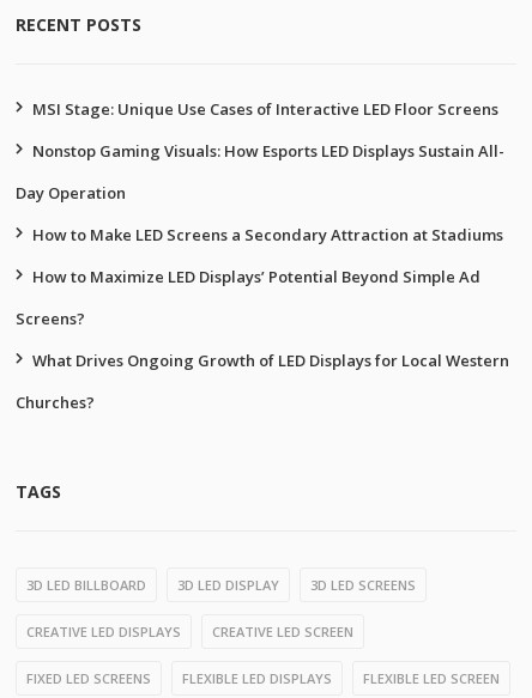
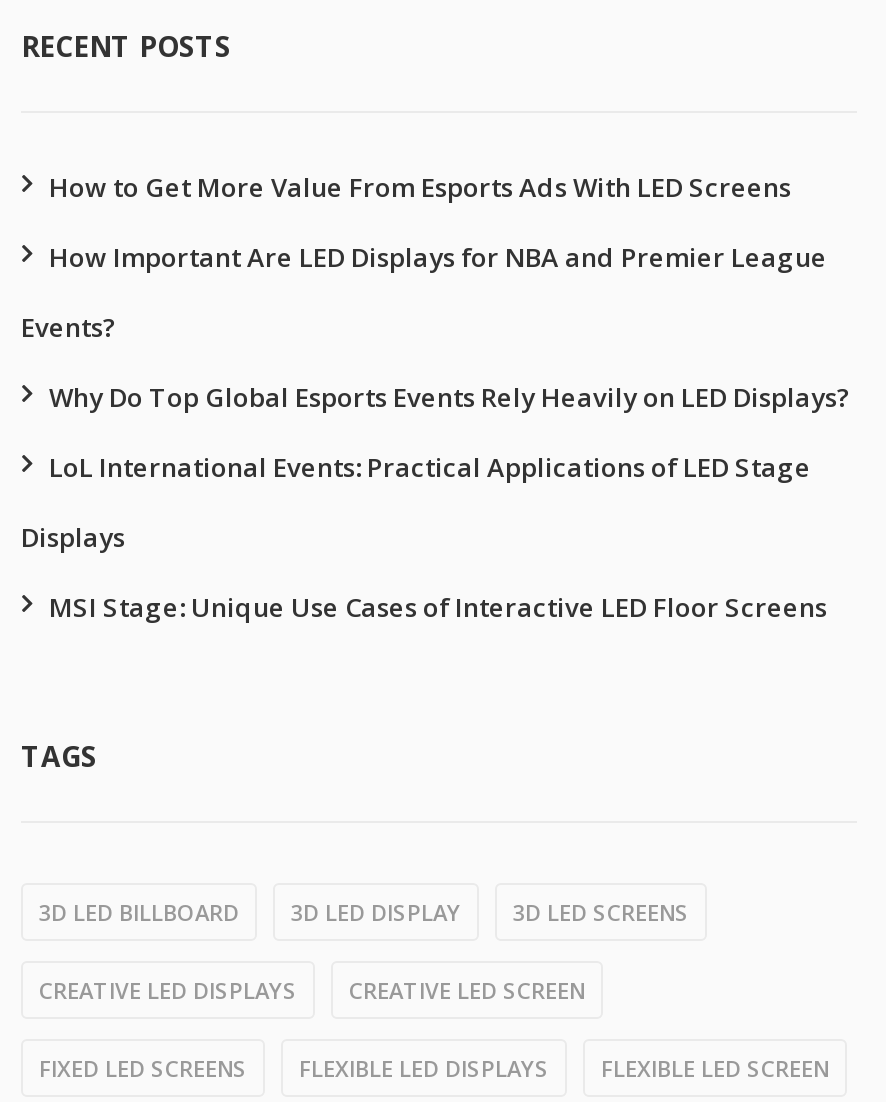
none -> [21,169,851,555] How to Get More Value From Esports Ads With LED Screens | How Important Are LED Displays for NBA and Premier League | Events? | Why Do Top Global Esports Events Rely Heavily on LED Displays? | LoL International Events: Practical Applications of LED Stage | Displays
moved [32,98,498,120] -> [49,589,827,625]: MSI Stage: Unique Use Cases of Interactive LED Floor Screens
[16,140,509,413] Nonstop Gaming Visuals: How Esports LED Displays Sustain All- | Day Operation | How to Make LED Screens a Secondary Attraction at Stadiums | How to Maximize LED Displays’ Potential Beyond Simple Ad | Screens? | What Drives Ongoing Growth of LED Displays for Local Western | Churches? -> none

